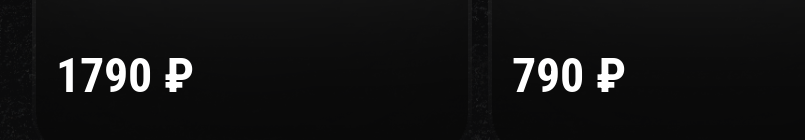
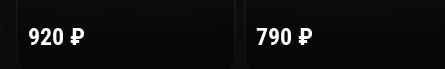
[56,49,194,105] 1790 ₽ -> [28,23,85,51] 920 ₽

